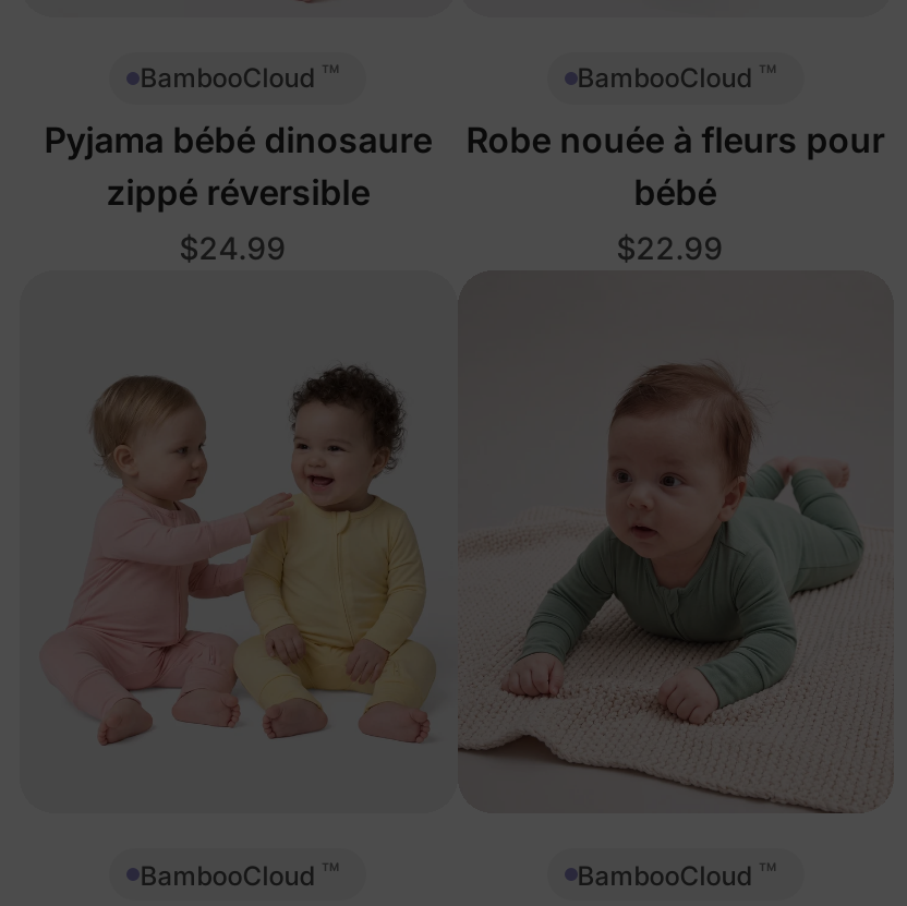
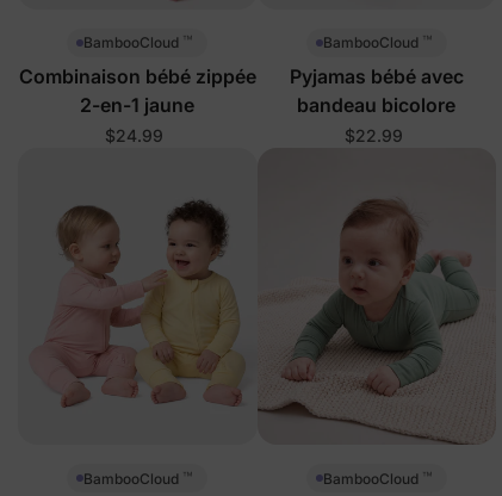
[44,118,432,214] Pyjama bébé dinosaure | zippé réversible -> [19,64,256,117] Combinaison bébé zippée | 2-en-1 jaune
[466,118,885,214] Robe nouée à fleurs pour | bébé -> [290,64,464,117] Pyjamas bébé avec | bandeau bicolore

